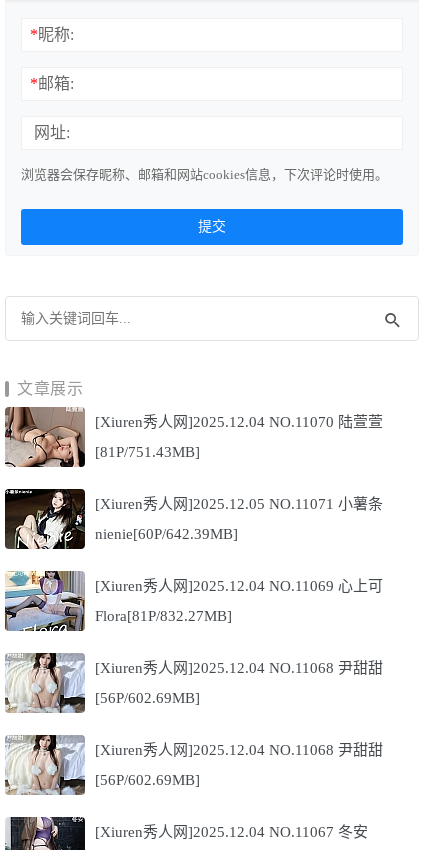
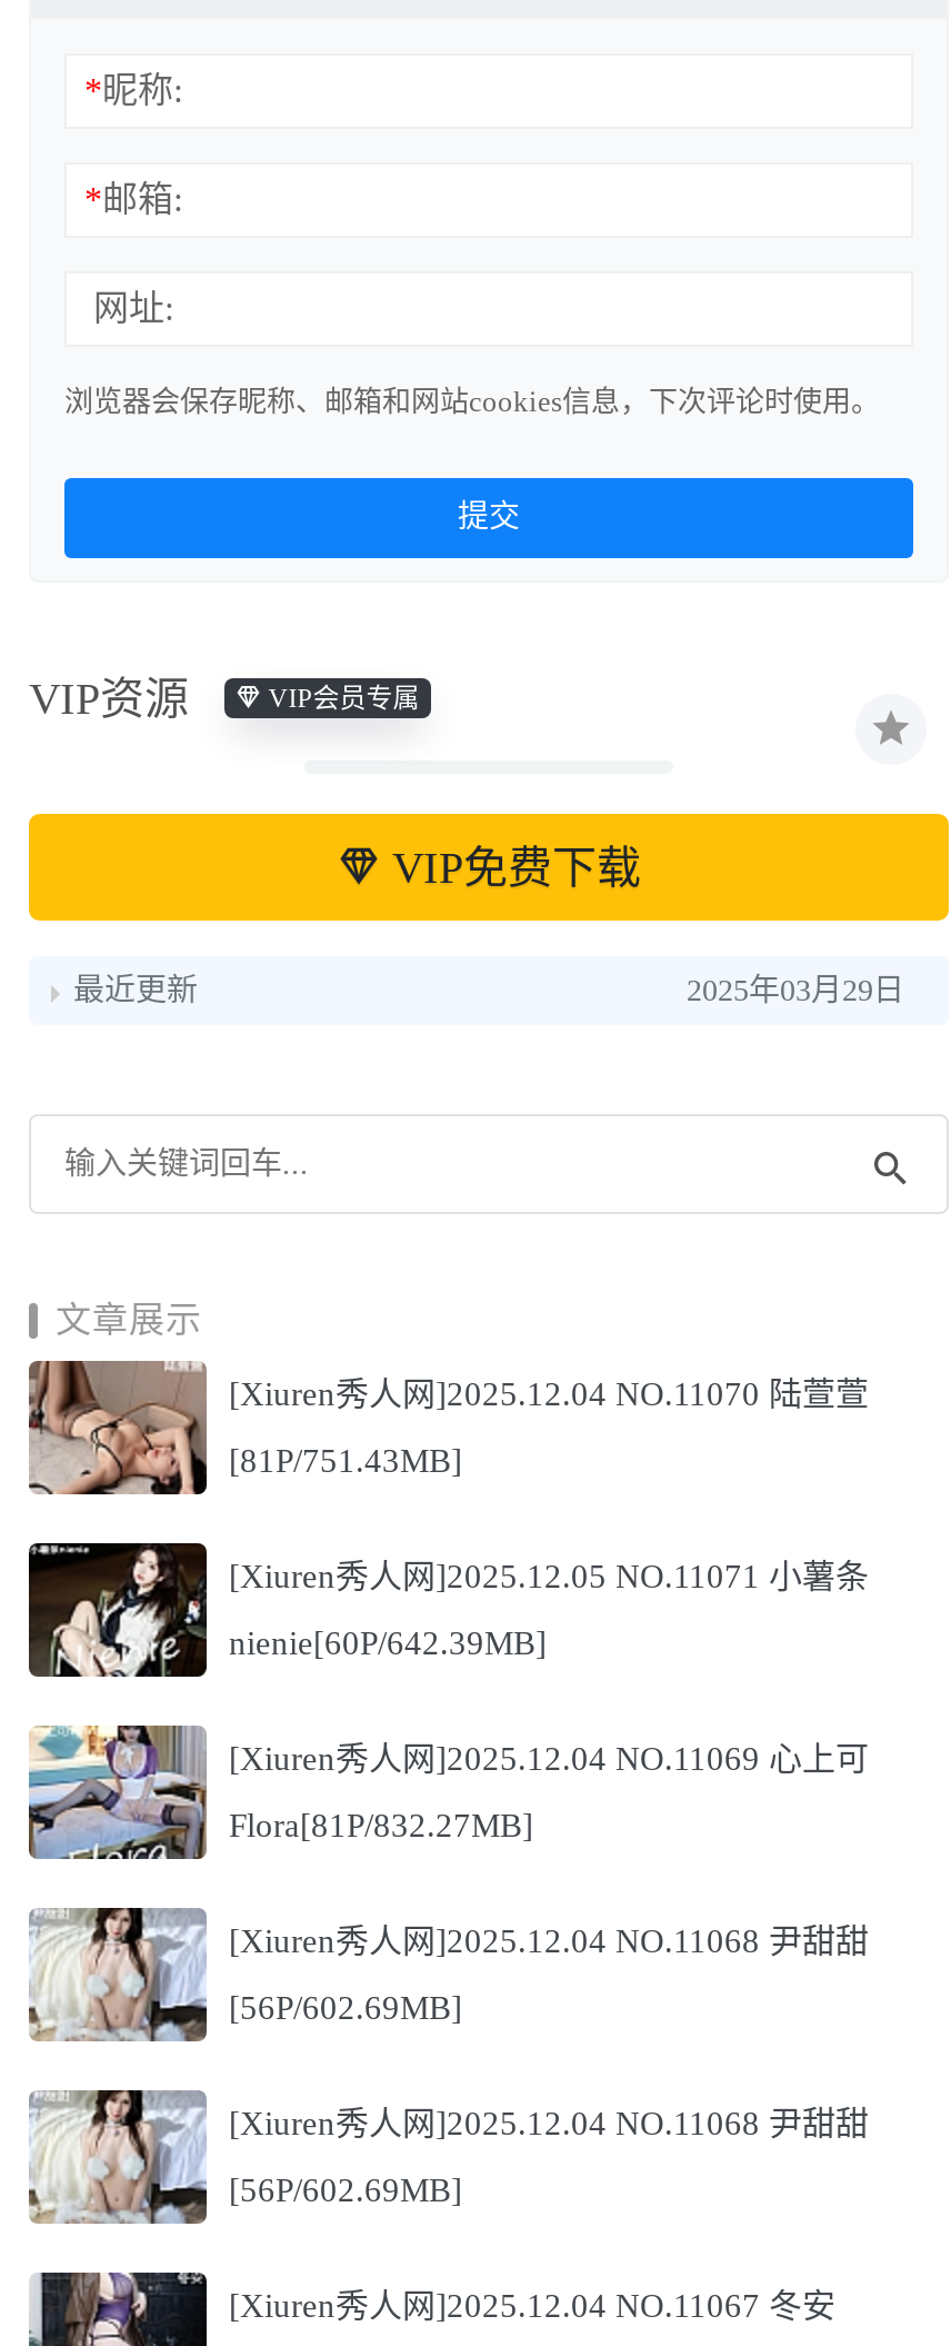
none -> [29,675,420,724] VIP资源 | VIP会员专属
none -> [73,843,904,1008] VIP免费下载 | 最近更新 | 2025年03月29日

